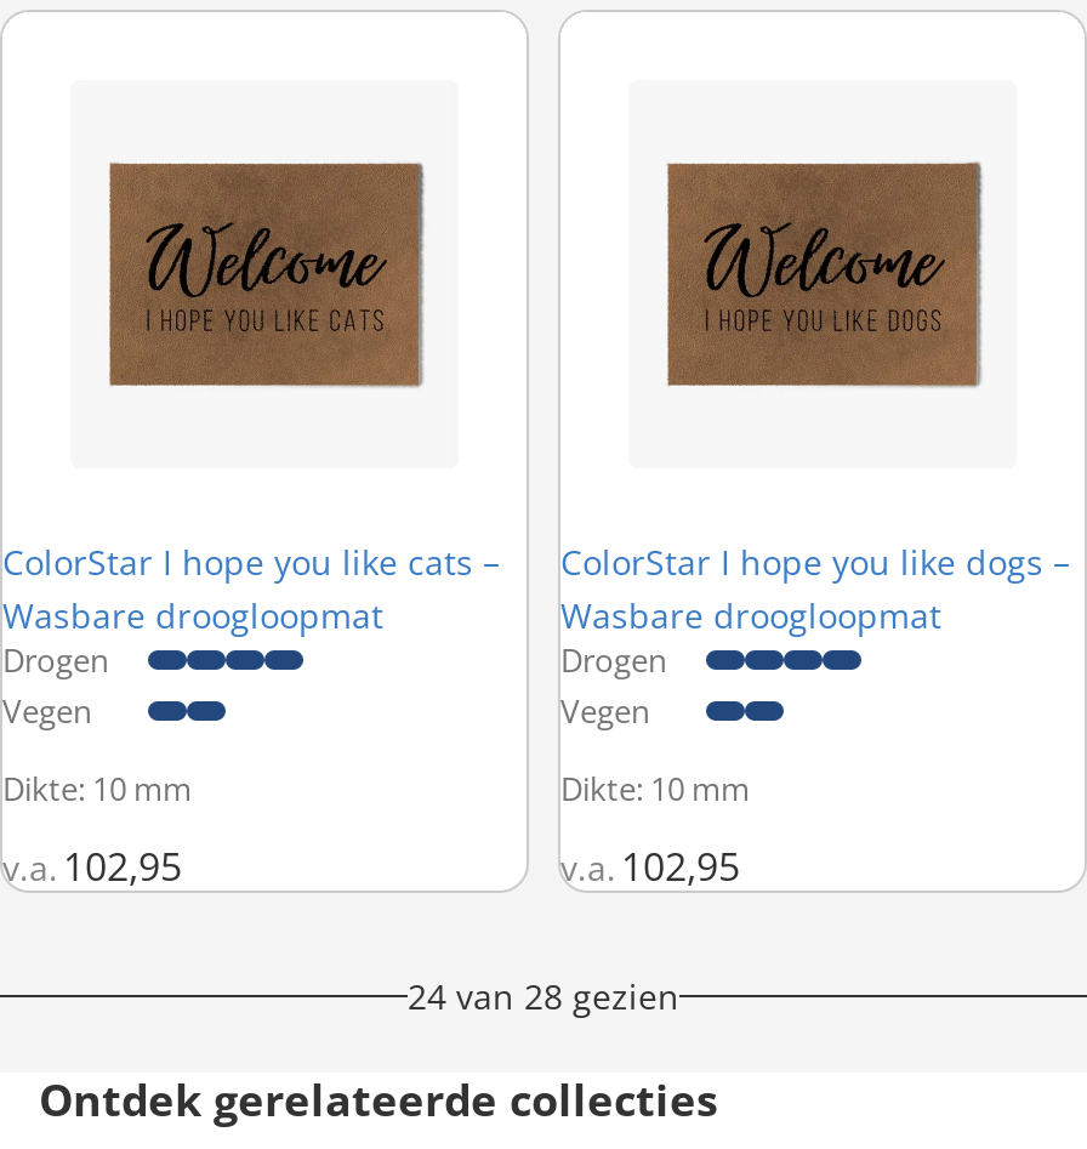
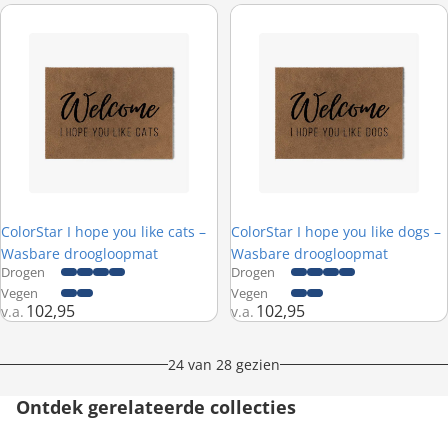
[2,767,192,810] Dikte: 10 mm -> none
[560,767,750,810] Dikte: 10 mm -> none

